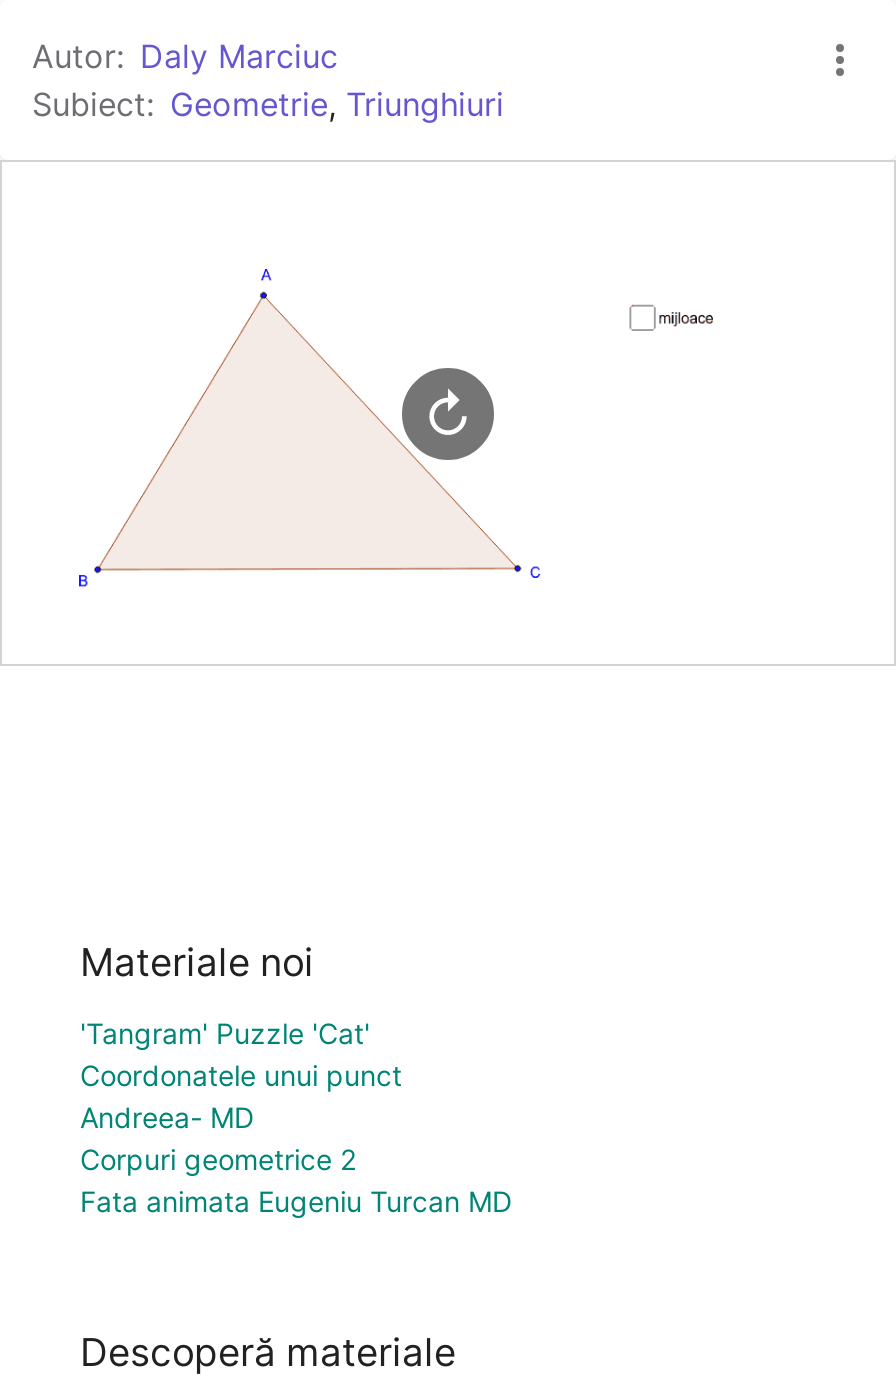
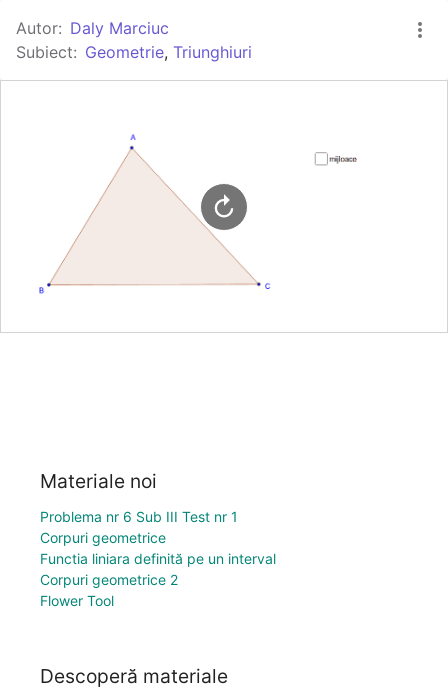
[80,1016,402,1134] 'Tangram' Puzzle 'Cat' | Coordonatele unui punct | Andreea- MD -> [40,508,276,567] Problema nr 6 Sub III Test nr 1 | Corpuri geometrice | Functia liniara definită pe un interval
[80,1184,512,1218] Fata animata Eugeniu Turcan MD -> [40,592,114,609] Flower Tool

